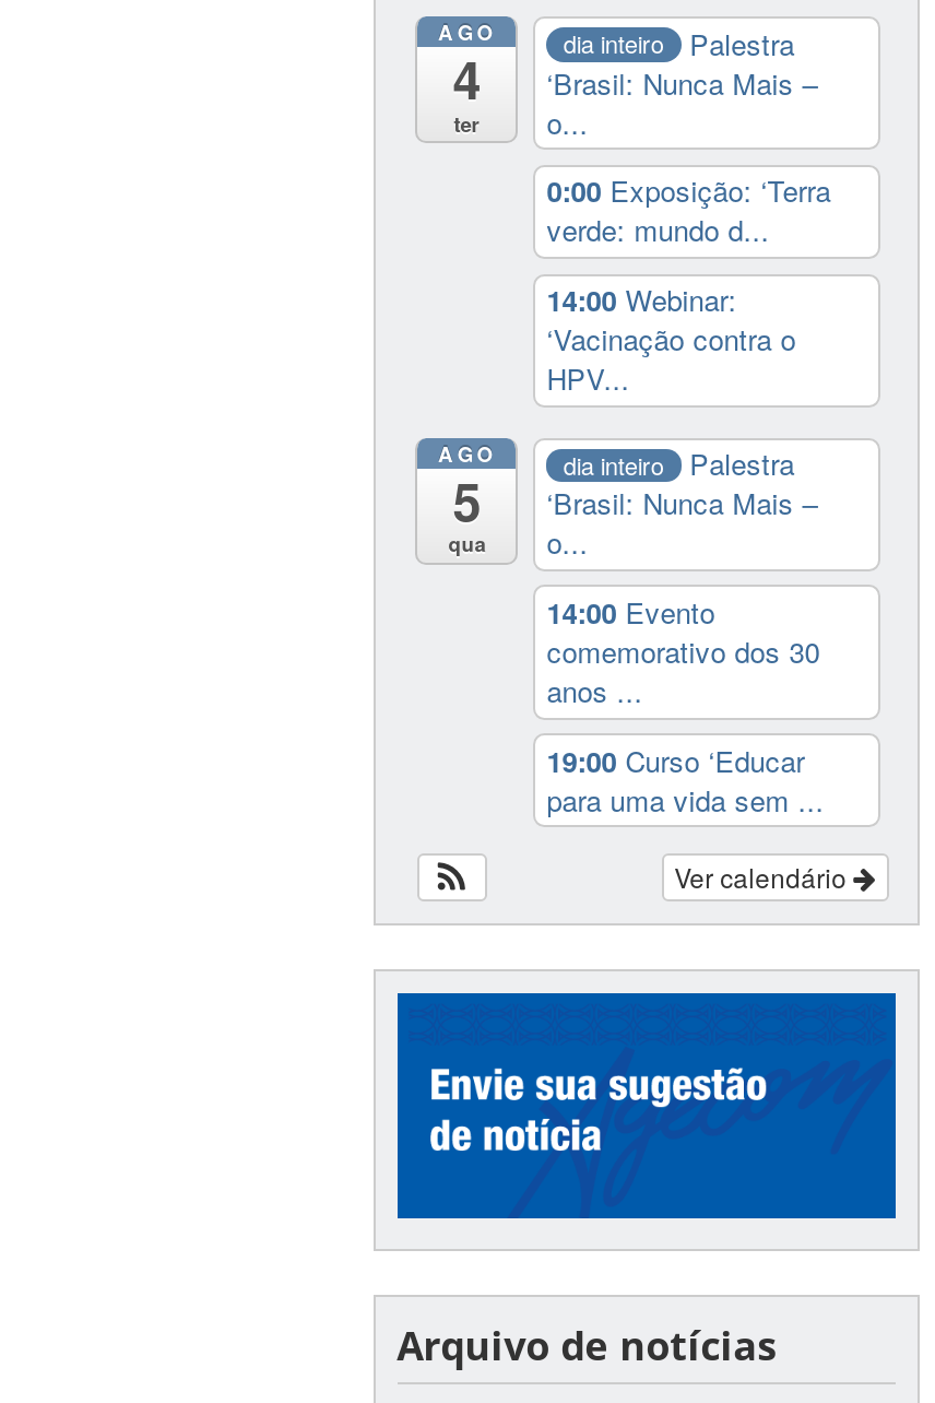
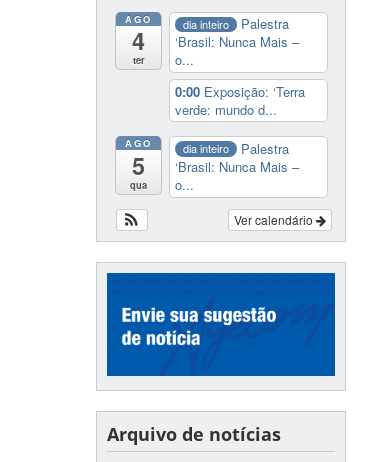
[547,279,796,399] 14:00 Webinar: | ‘Vacinação contra o | HPV... -> none
[547,591,824,820] 14:00 Evento | comemorativo dos 30 | anos ... | 19:00 Curso ‘Educar | para uma vida sem ... -> none

